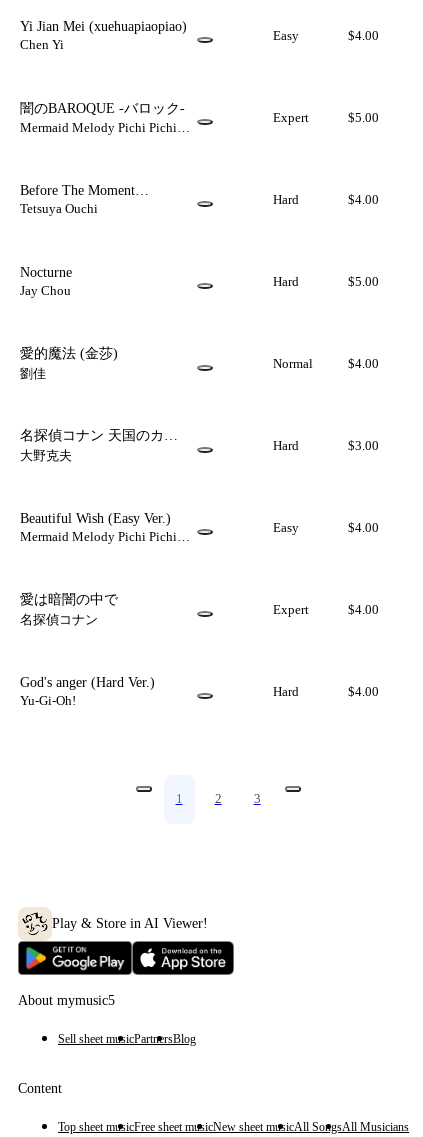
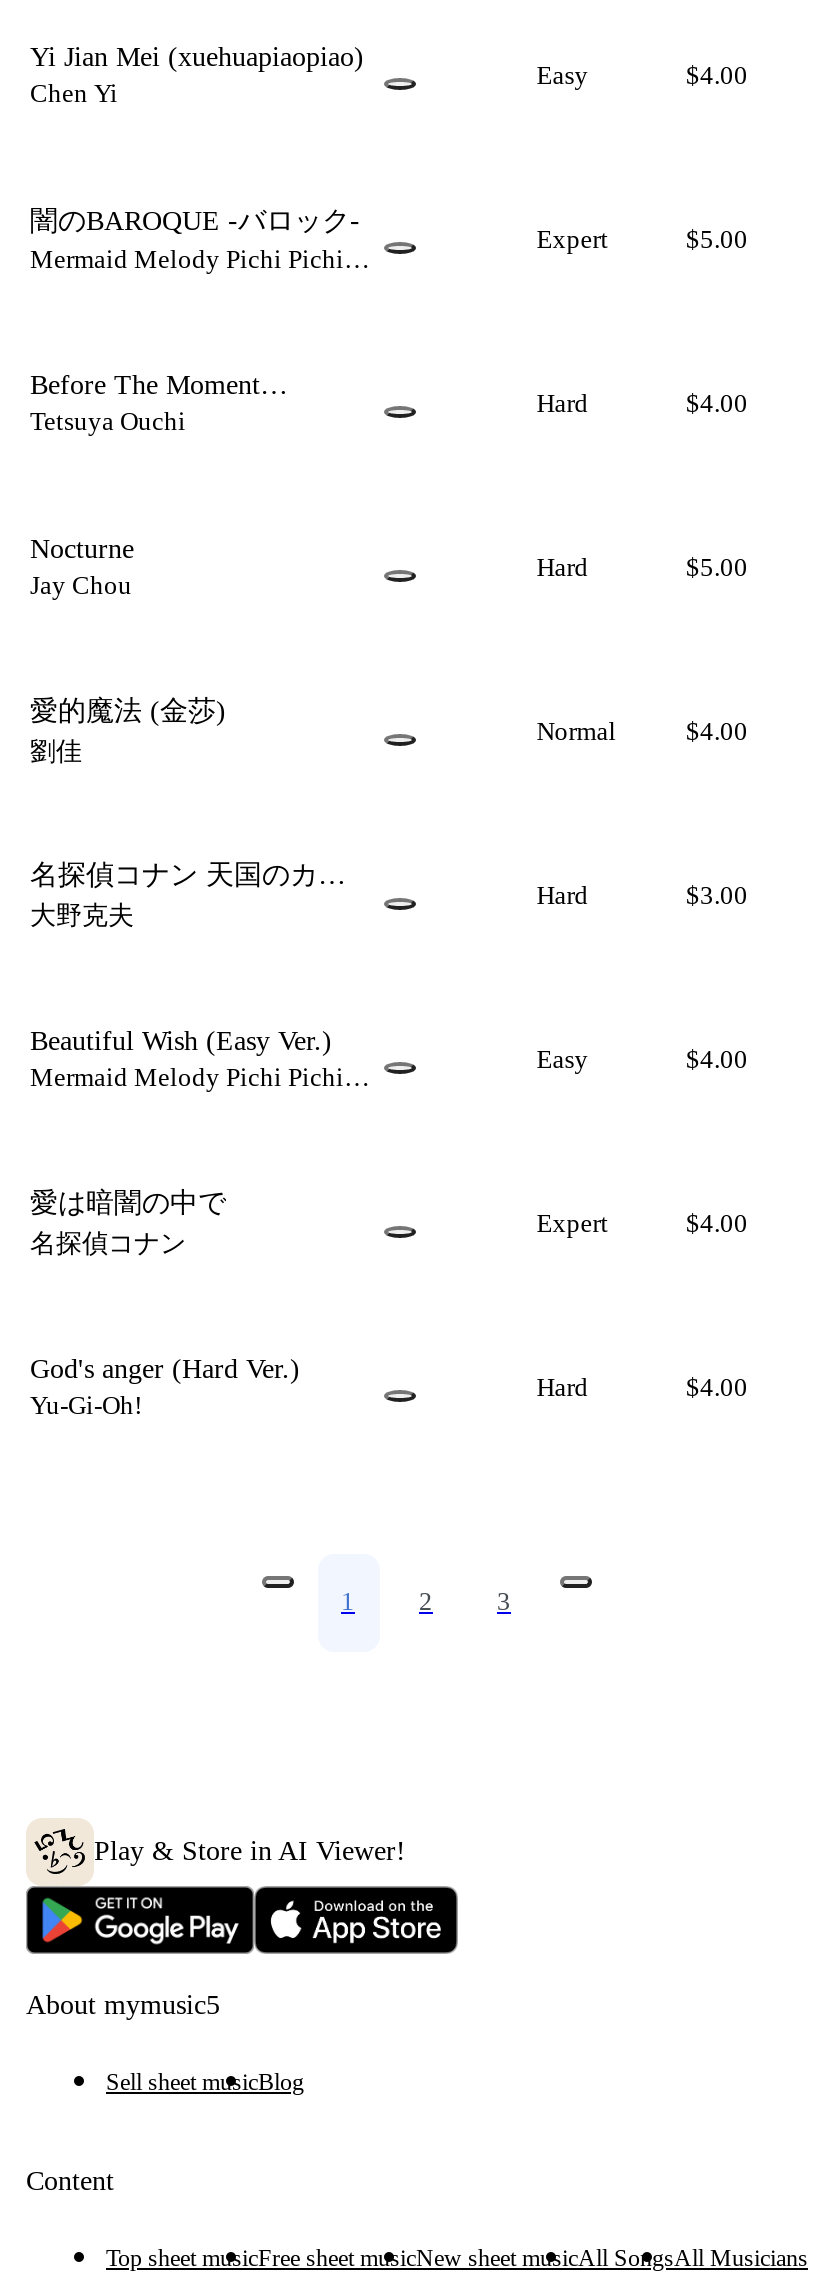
[58,1032,196,1046] Sell sheet musicPartnersBlog -> [106,2068,304,2096] Sell sheet musicBlog

